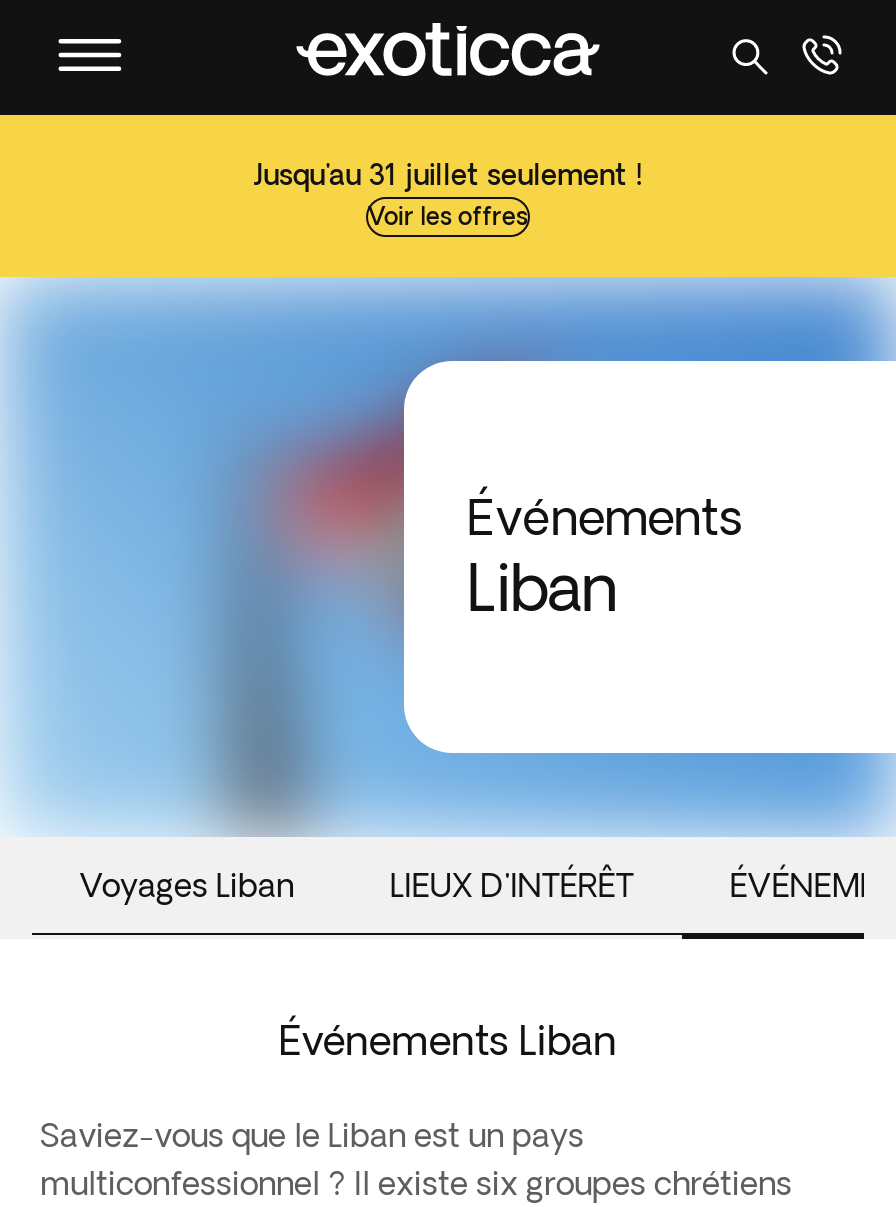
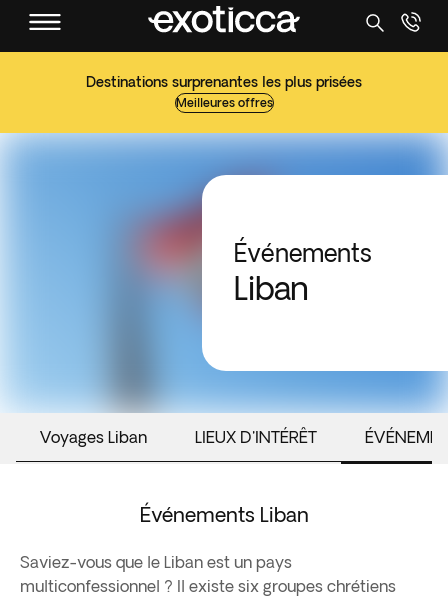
[253,159,643,229] Jusqu'au 31 juillet seulement ! | Voir les offres -> [86,74,362,109] Destinations surprenantes les plus prisées | Meilleures offres

